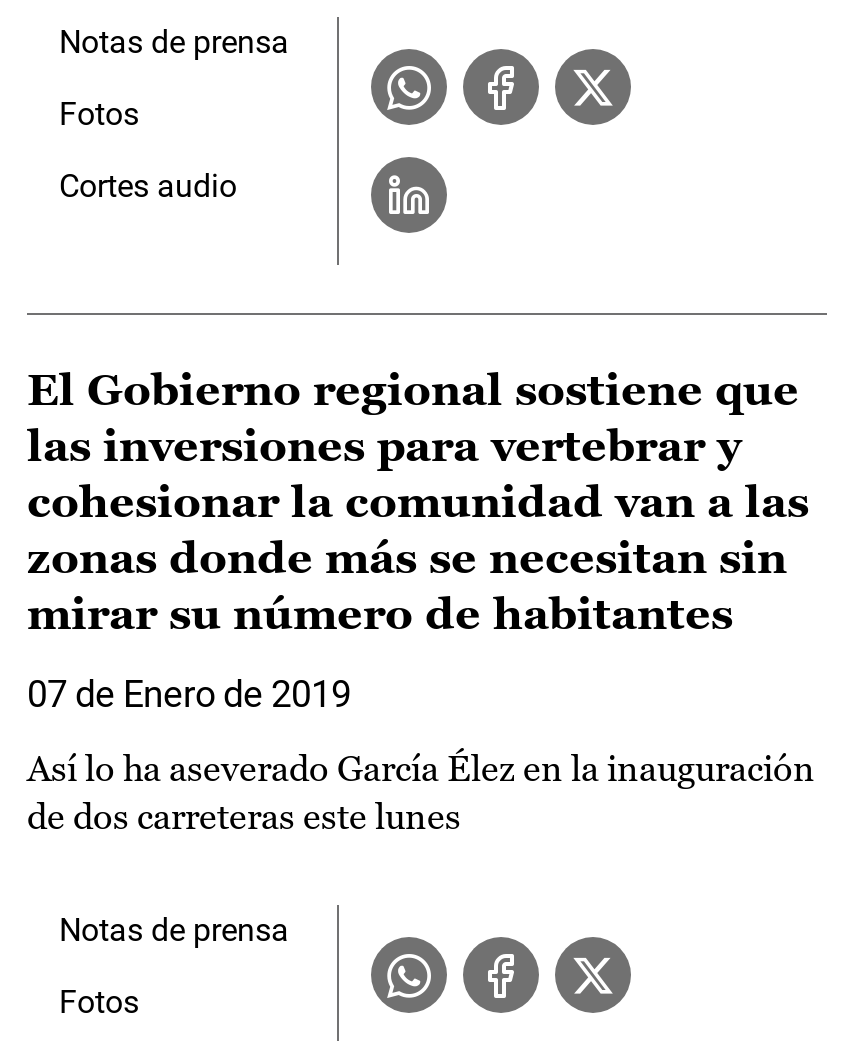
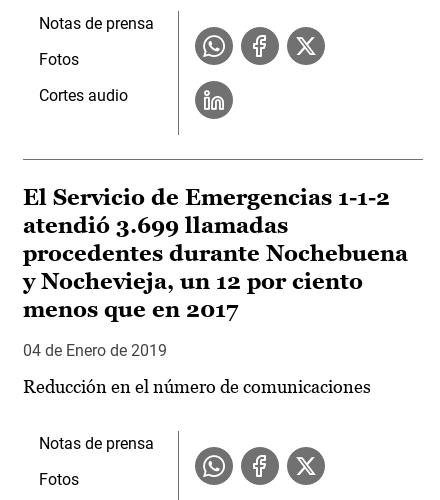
[27,365,809,639] El Gobierno regional sostiene que | las inversiones para vertebrar y | cohesionar la comunidad van a las | zonas donde más se necesitan sin | mirar su número de habitantes -> [23,185,408,322] El Servicio de Emergencias 1-1-2 | atendió 3.699 llamadas | procedentes durante Nochebuena | y Nochevieja, un 12 por ciento | menos que en 2017
[27,673,351,715] 07 de Enero de 2019 -> [23,341,167,360] 04 de Enero de 2019
[27,747,815,837] Así lo ha aseverado García Élez en la inauguración | de dos carreteras este lunes -> [23,376,371,397] Reducción en el número de comunicaciones

